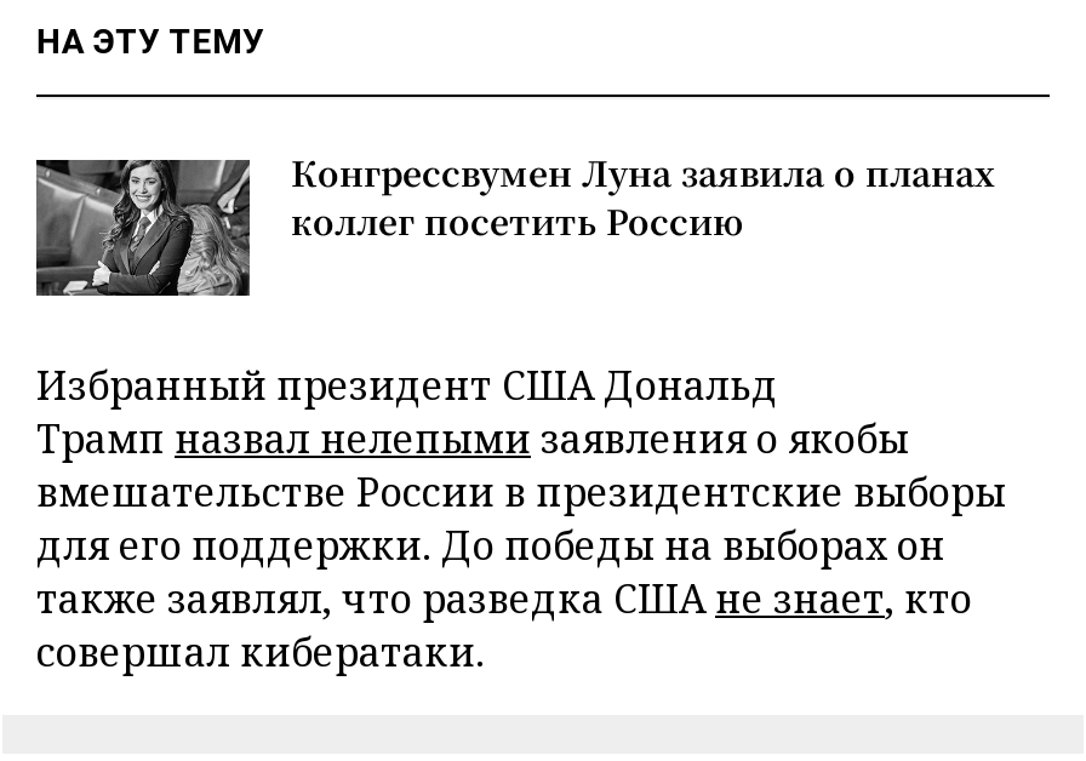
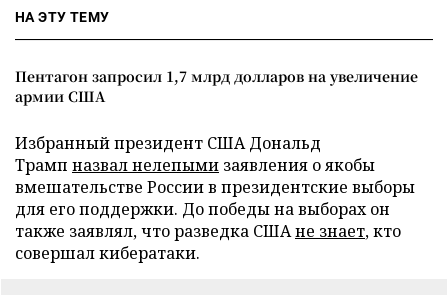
[291,148,994,245] Конгрессвумен Луна заявила о планах | коллег посетить Россию -> [15,66,418,106] Пентагон запросил 1,7 млрд долларов на увеличение | армии США

